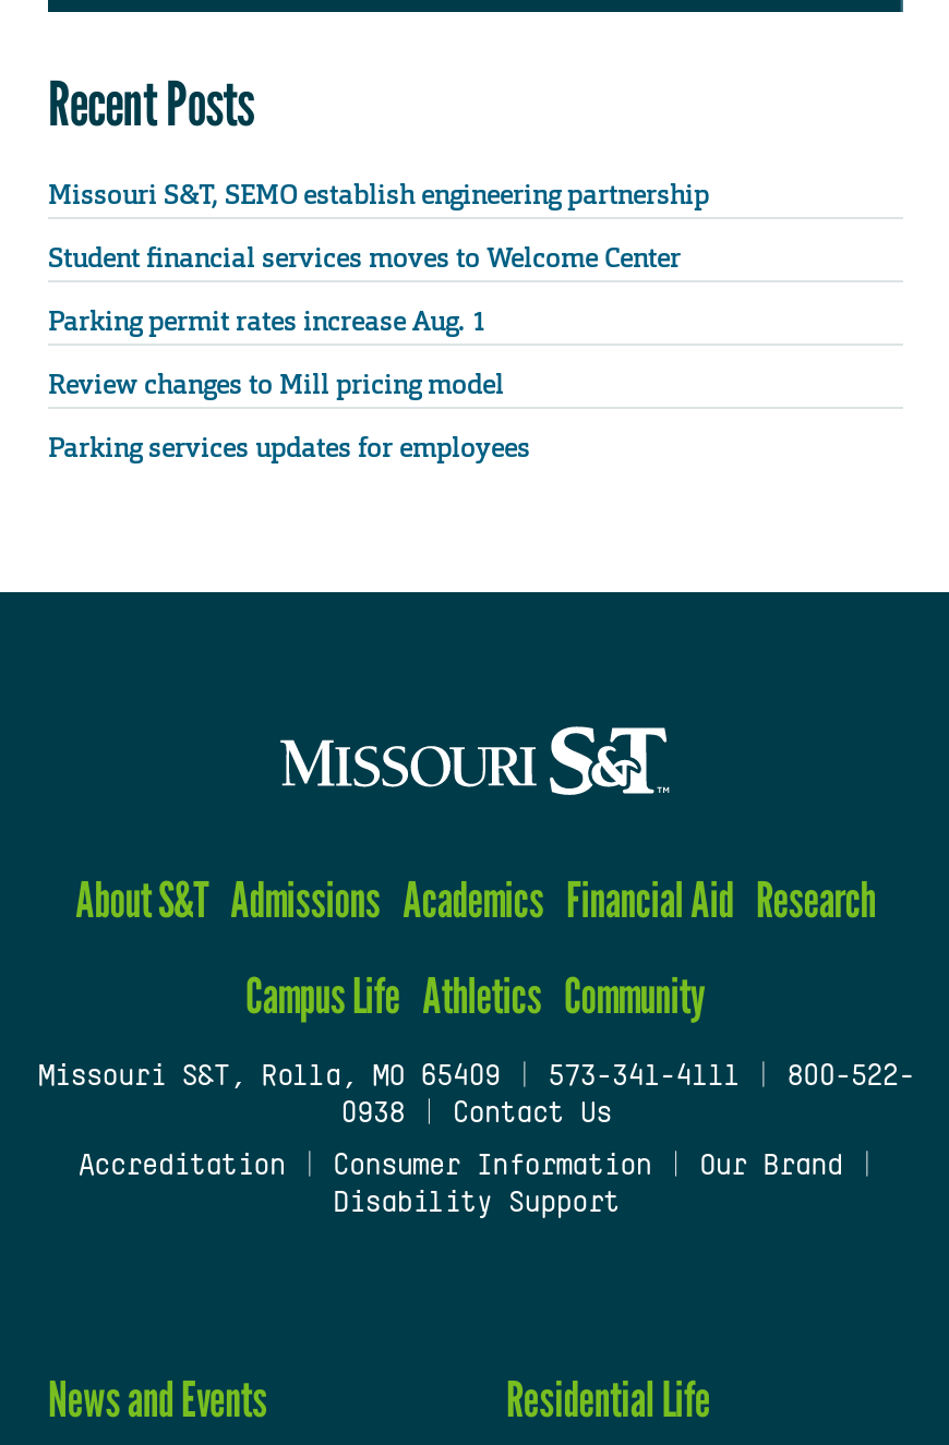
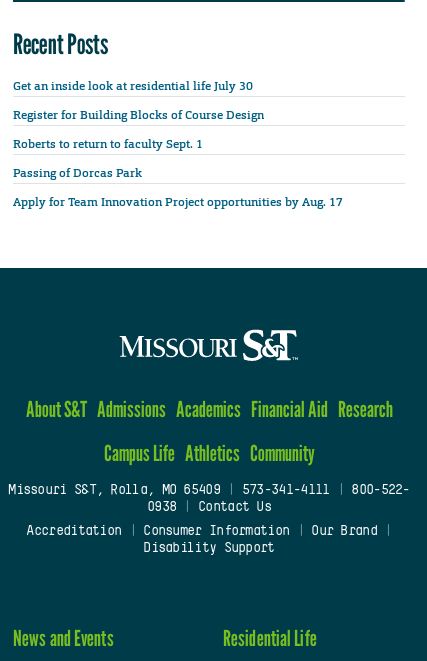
[48,177,709,212] Missouri S&T, SEMO establish engineering partnership -> [13,78,253,94] Get an inside look at residential life July 30
[48,240,681,275] Student financial services moves to Welcome Center -> [13,107,264,123] Register for Building Blocks of Course Design
[48,304,486,339] Parking permit rates increase Aug. 1 -> [13,136,206,152] Roberts to return to faculty Sept. 1
[48,367,504,402] Review changes to Mill pricing model -> [13,165,142,181] Passing of Dorcas Park
[48,431,530,466] Parking services updates for employees -> [13,194,343,210] Apply for Team Innovation Project opportunities by Aug. 17

